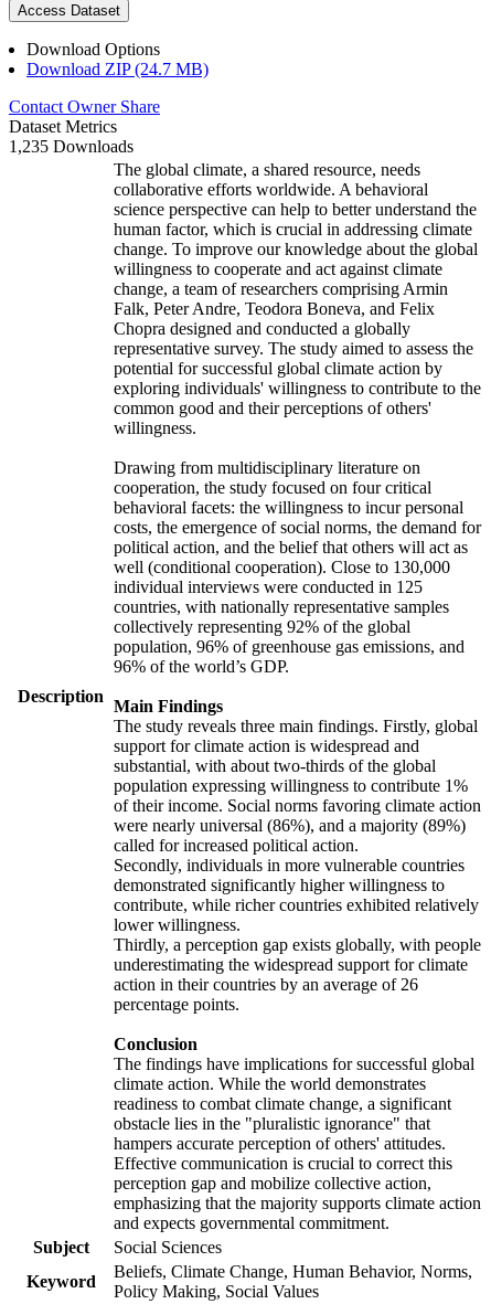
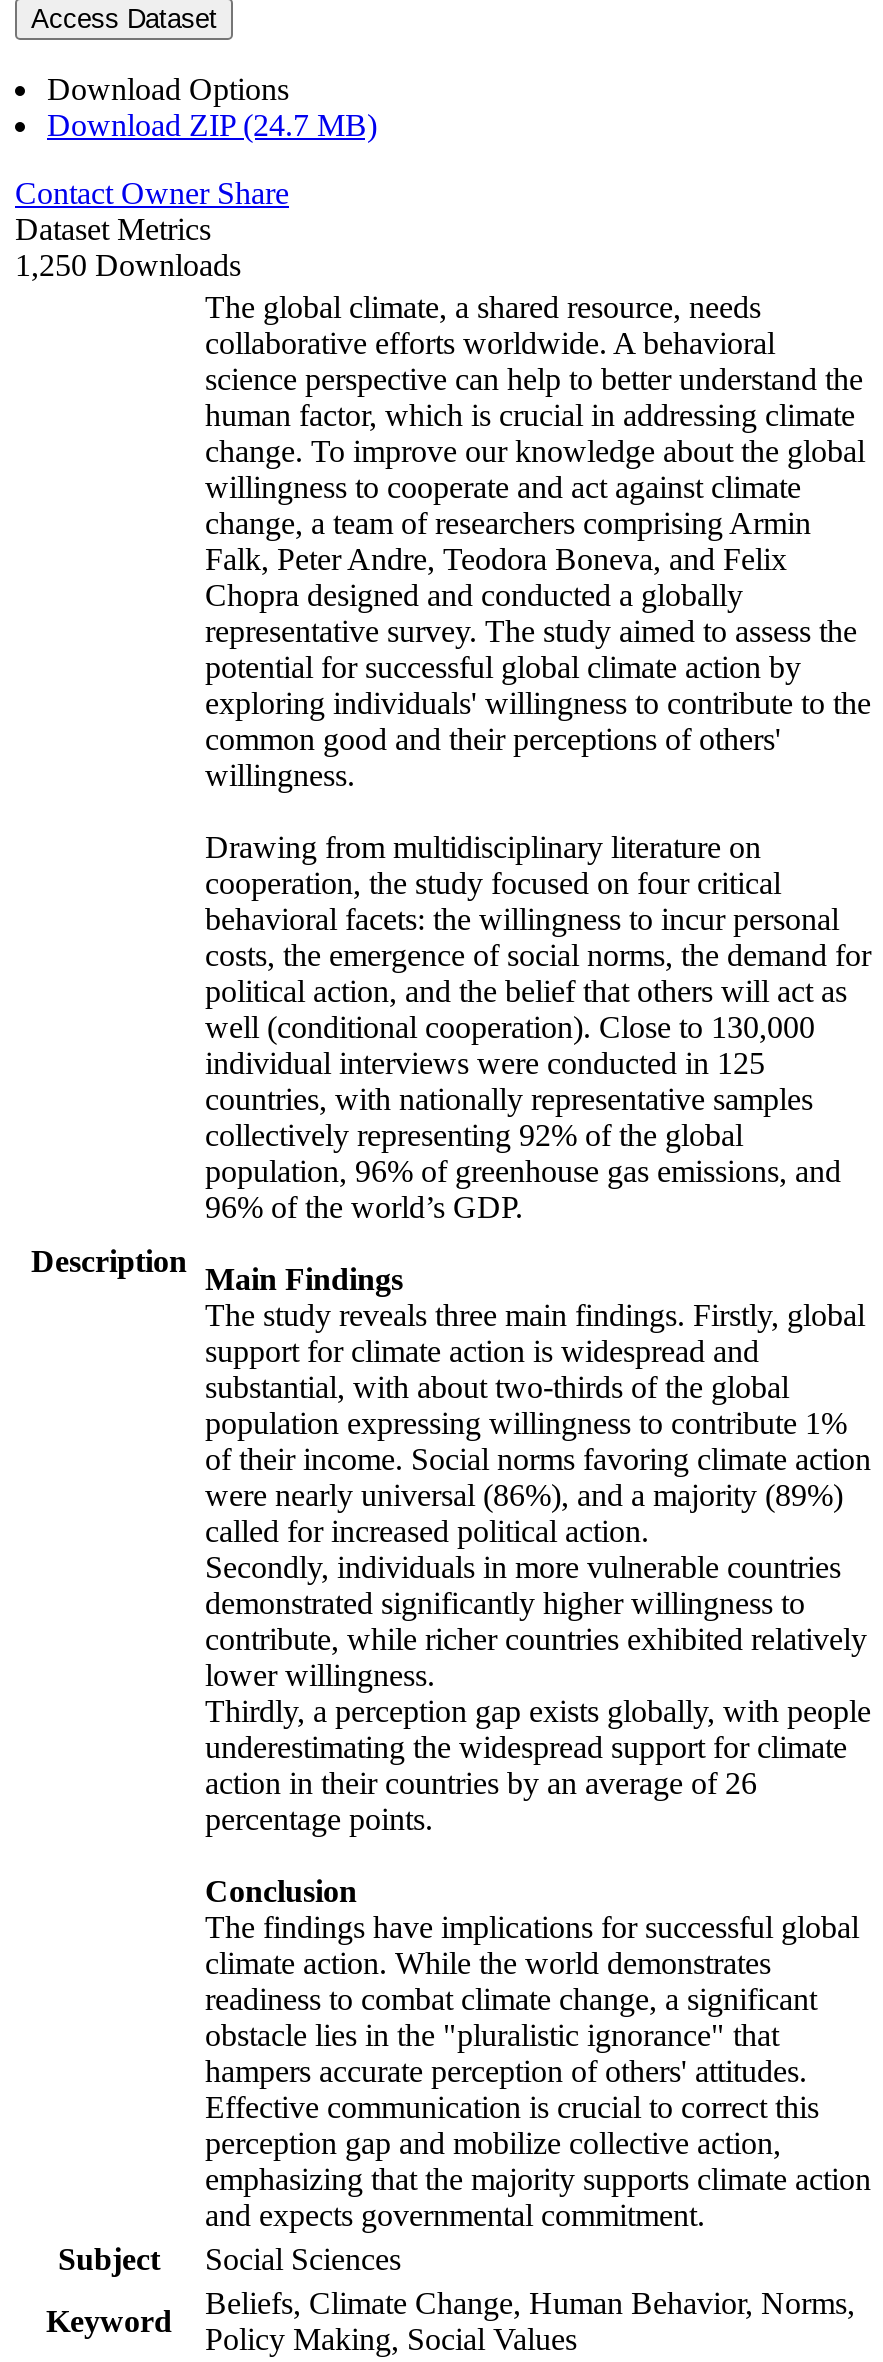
[9,137,134,156] 1,235 Downloads -> [15,249,241,283] 1,250 Downloads

